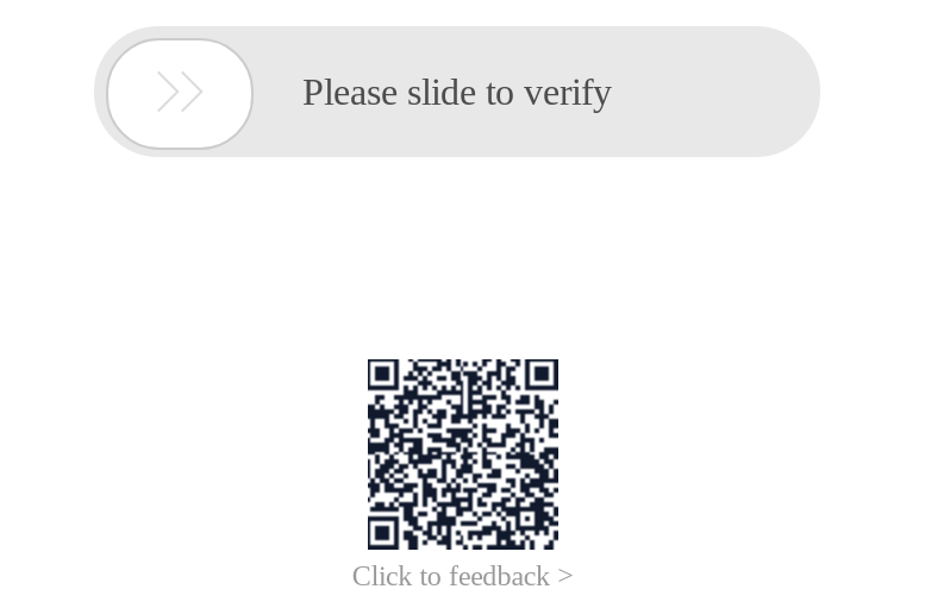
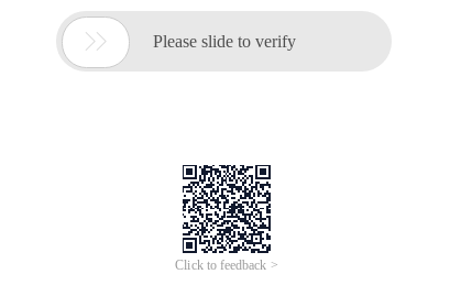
[368,357,561,552] [image] -> [182,165,272,254] [image]

